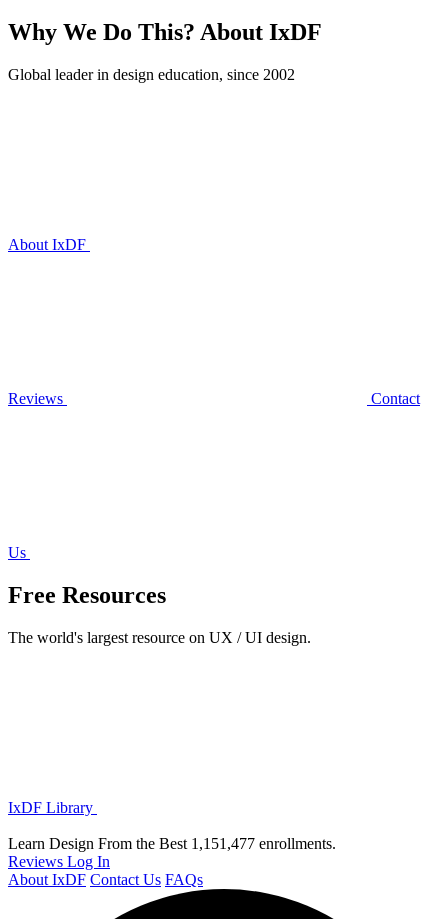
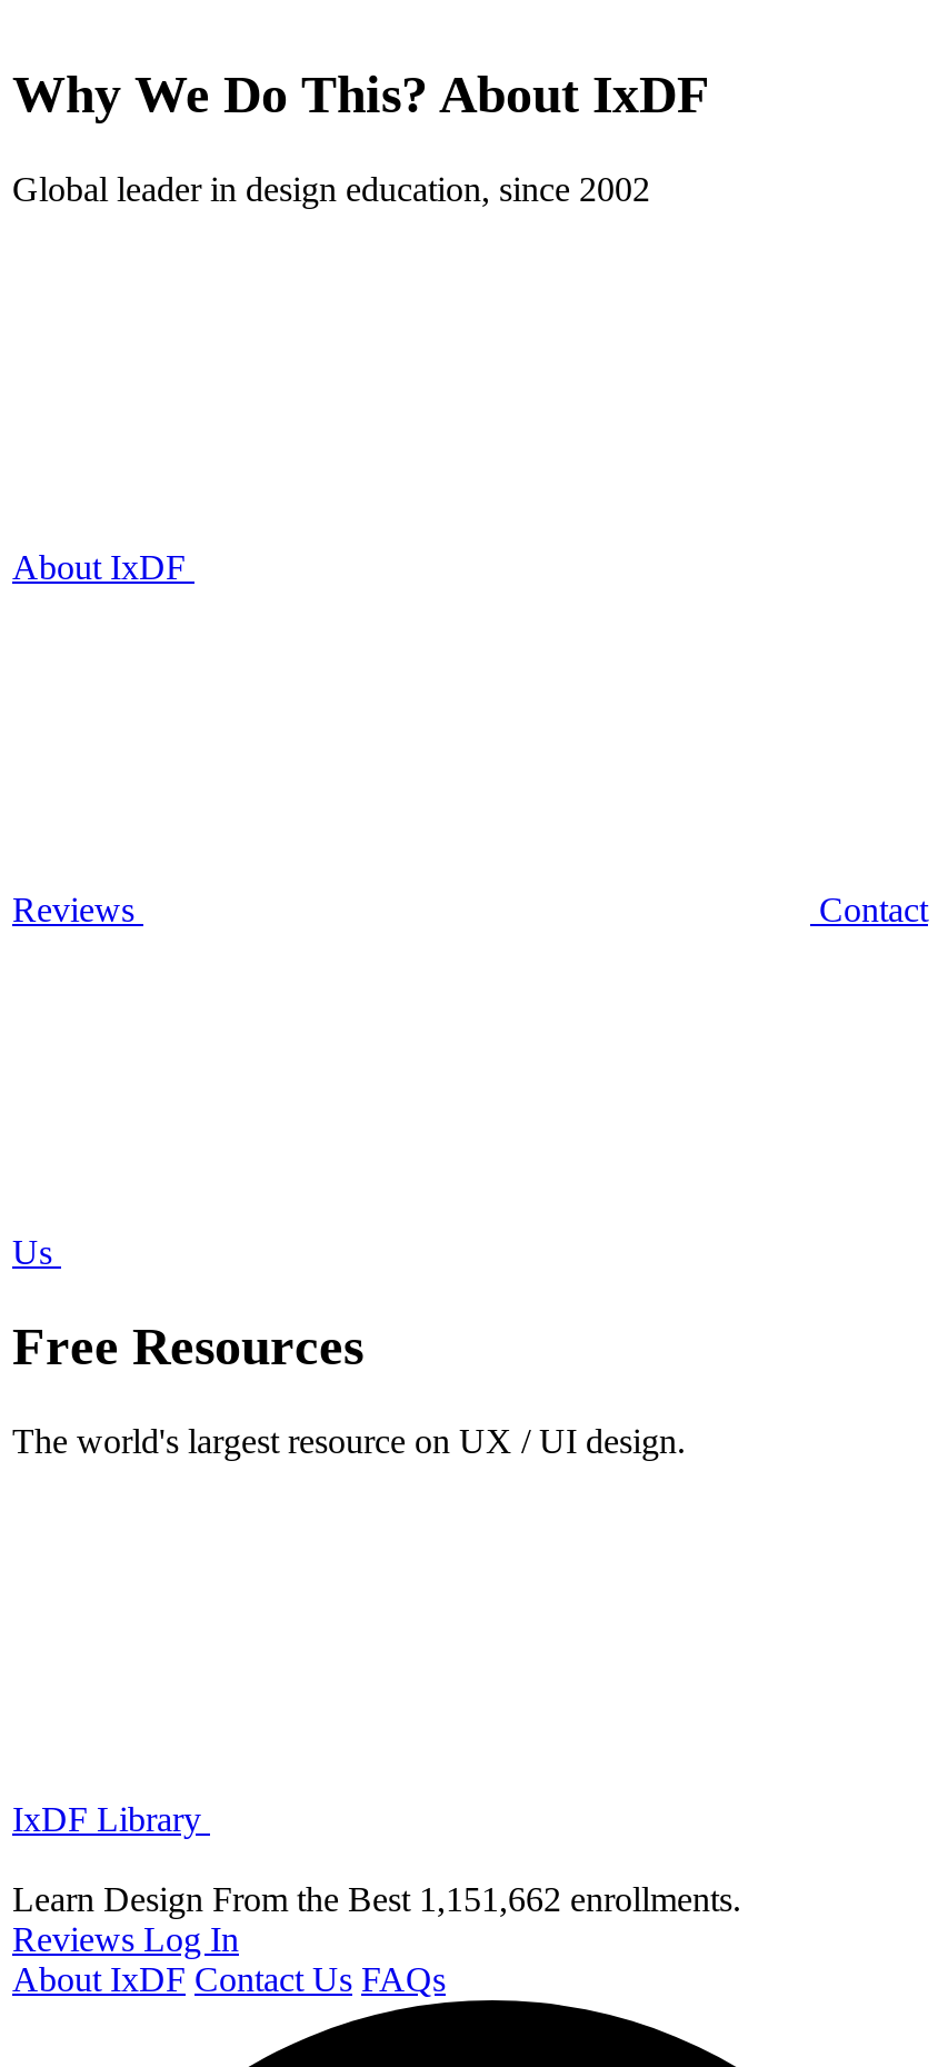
[8,835,336,852] Learn Design From the Best 1,151,477 enrollments. -> [12,1880,741,1917] Learn Design From the Best 1,151,662 enrollments.

